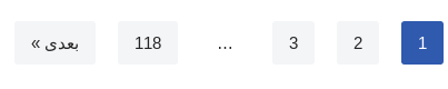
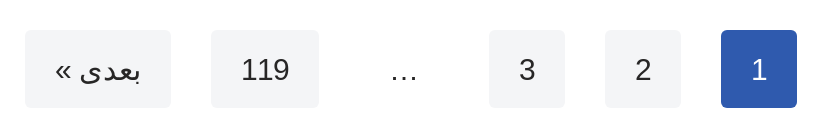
[135,33,161,52] 118 -> [241,51,289,85] 119

